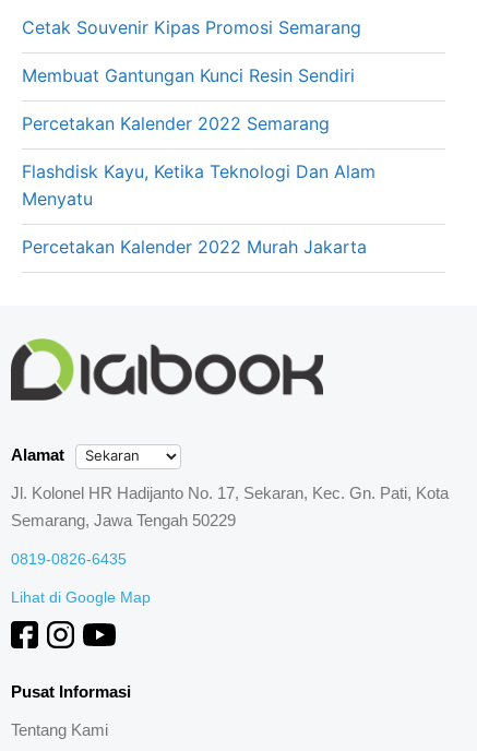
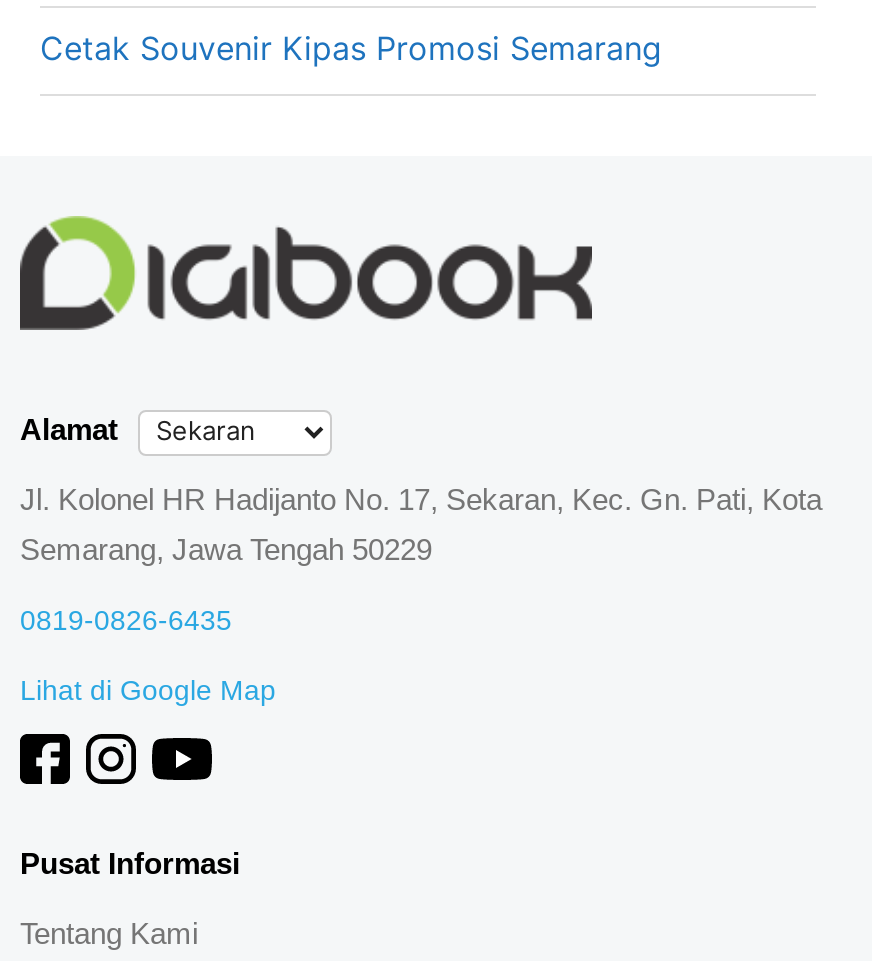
[22,65,375,258] Membuat Gantungan Kunci Resin Sendiri | Percetakan Kalender 2022 Semarang | Flashdisk Kayu, Ketika Teknologi Dan Alam | Menyatu | Percetakan Kalender 2022 Murah Jakarta -> none

